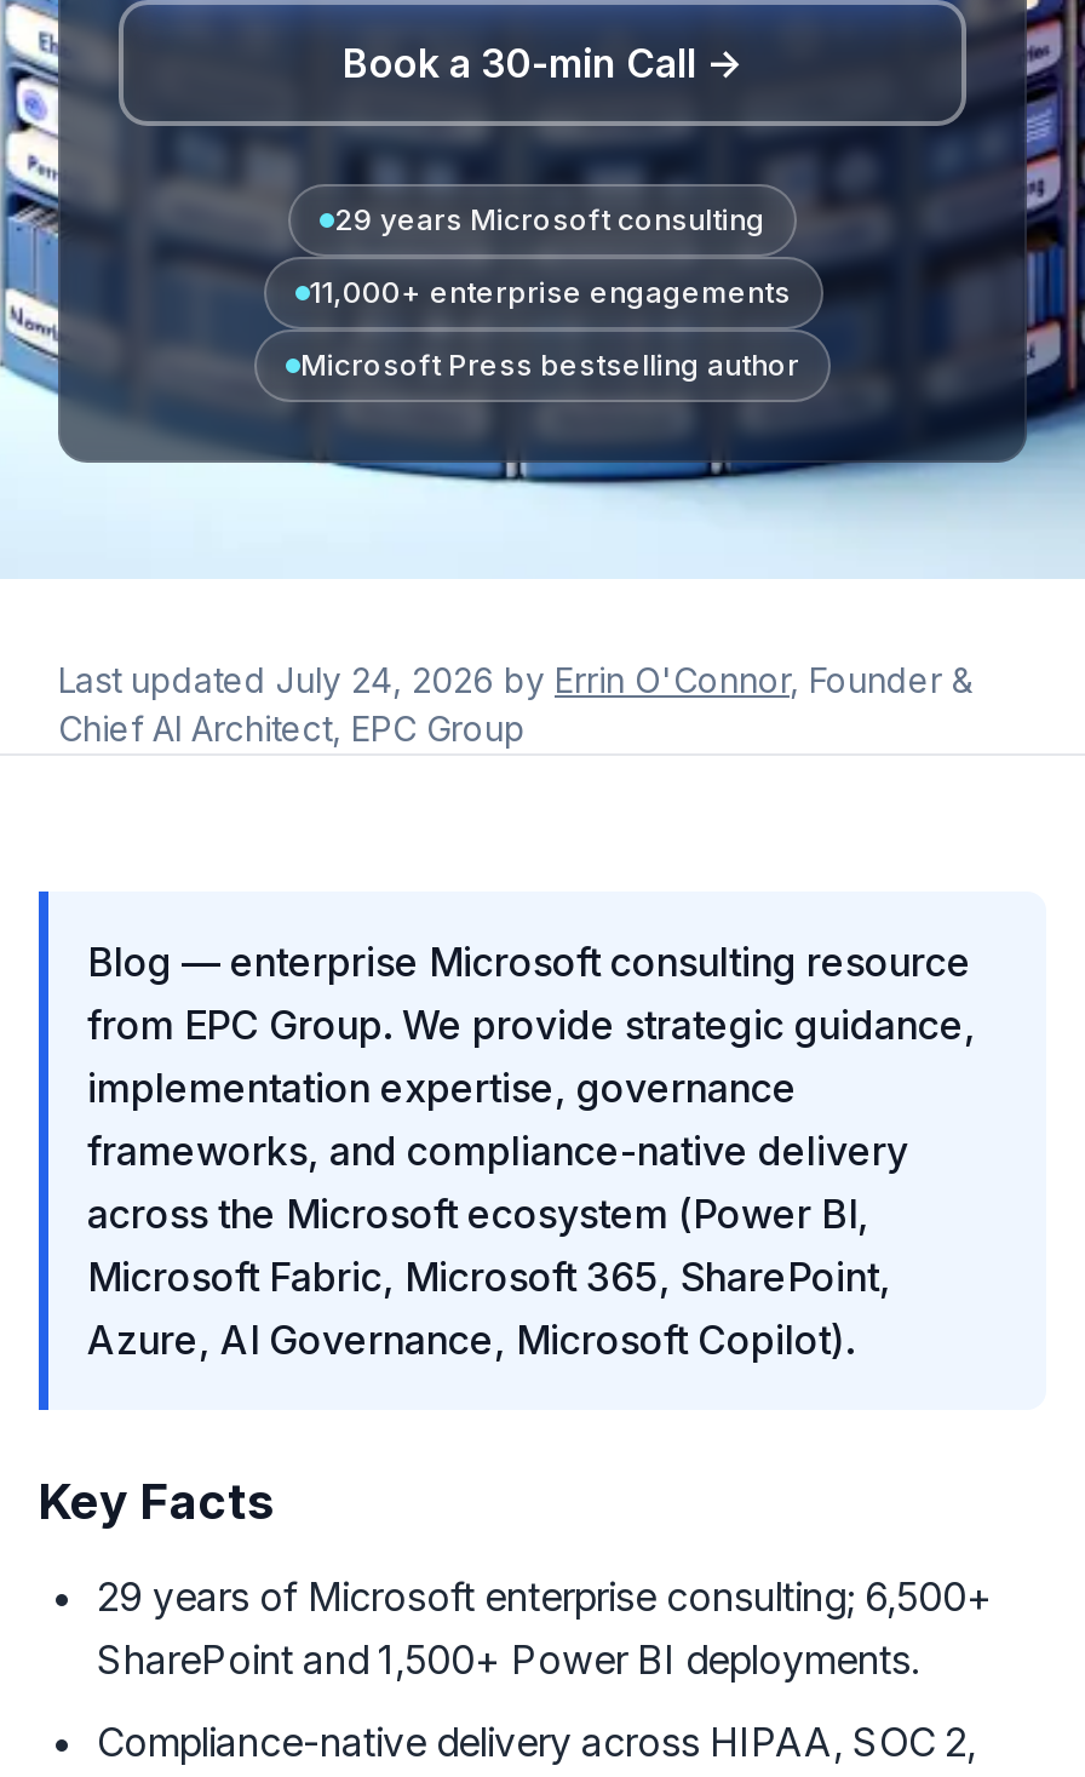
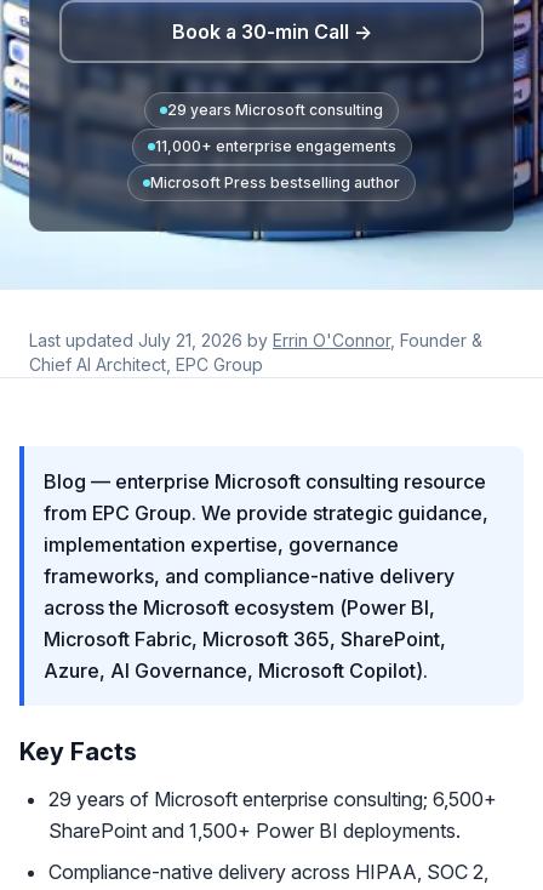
[58,659,974,700] Last updated July 24, 2026 by Errin O'Connor, Founder & -> [29,330,482,350] Last updated July 21, 2026 by Errin O'Connor, Founder &

